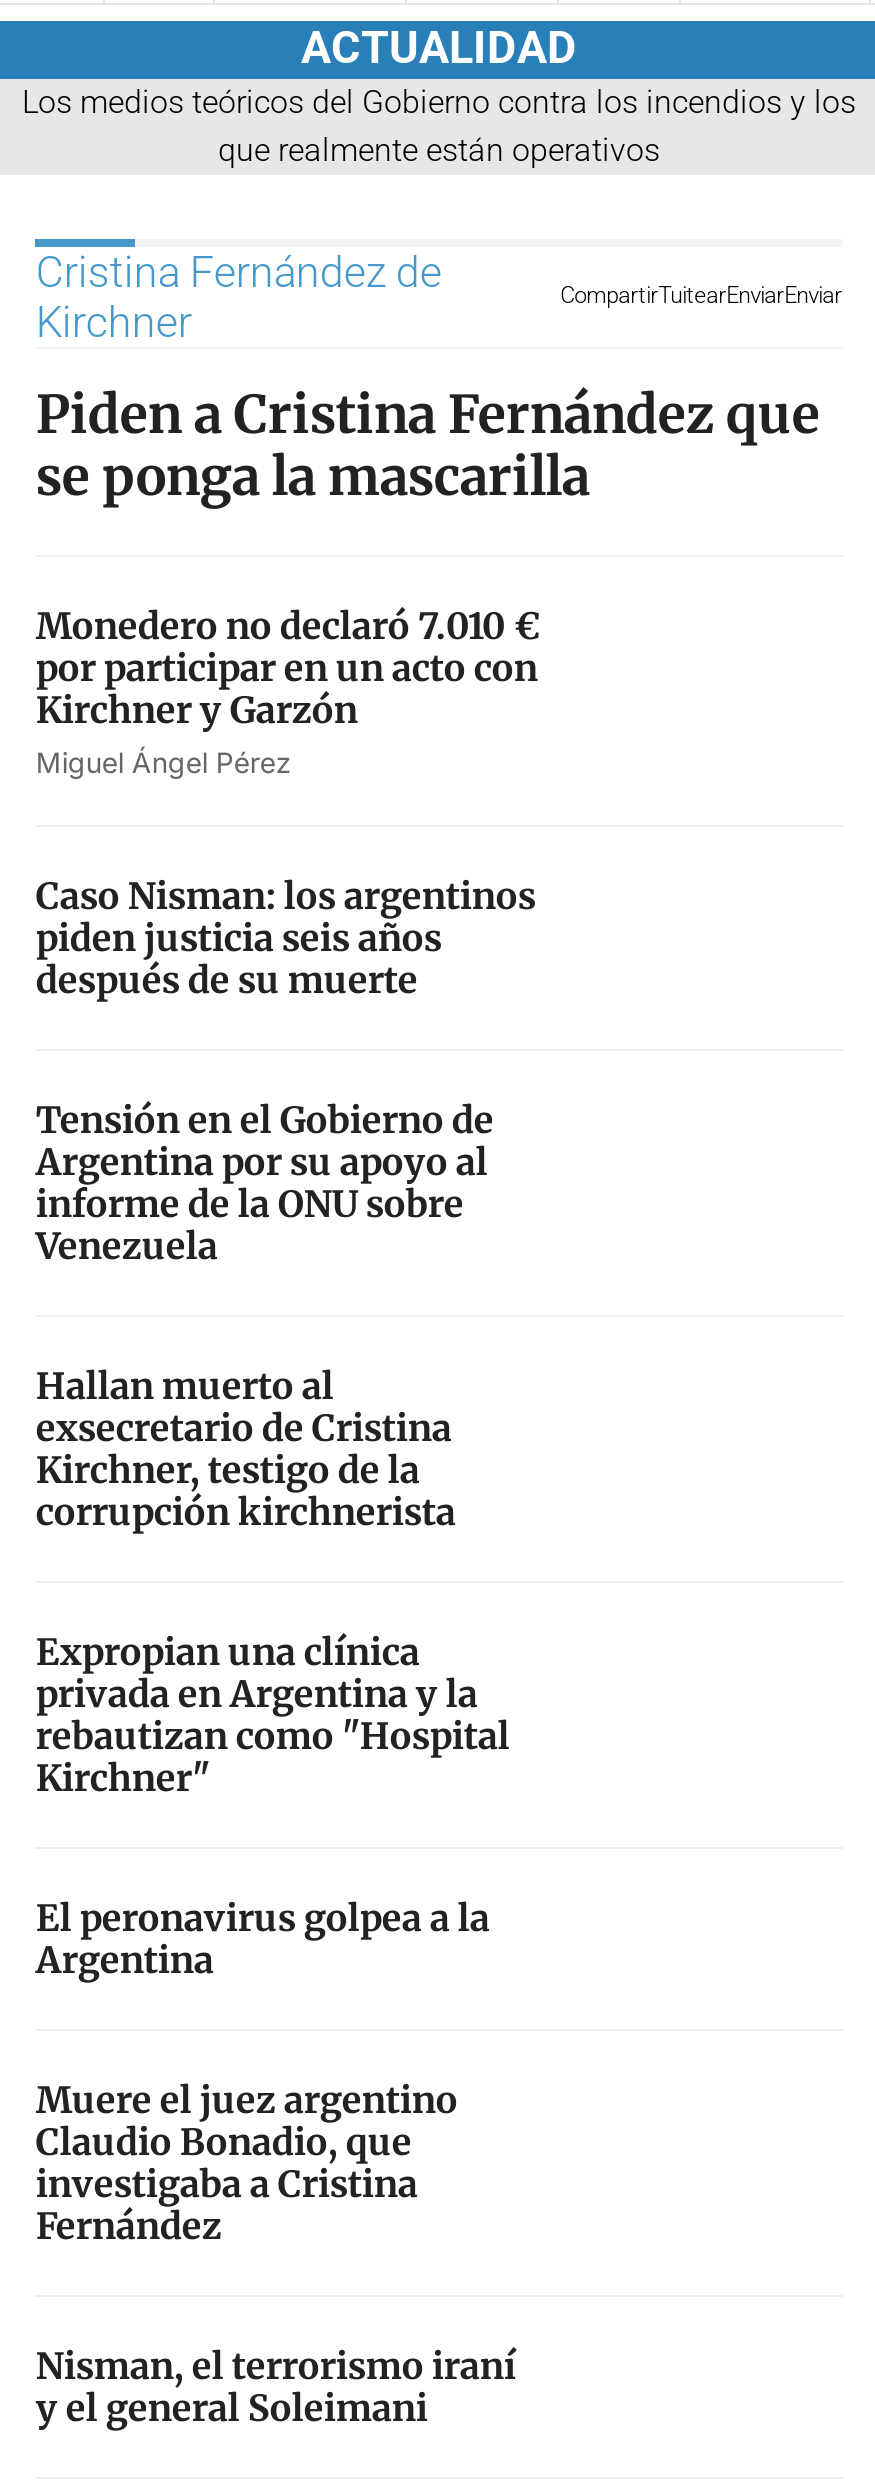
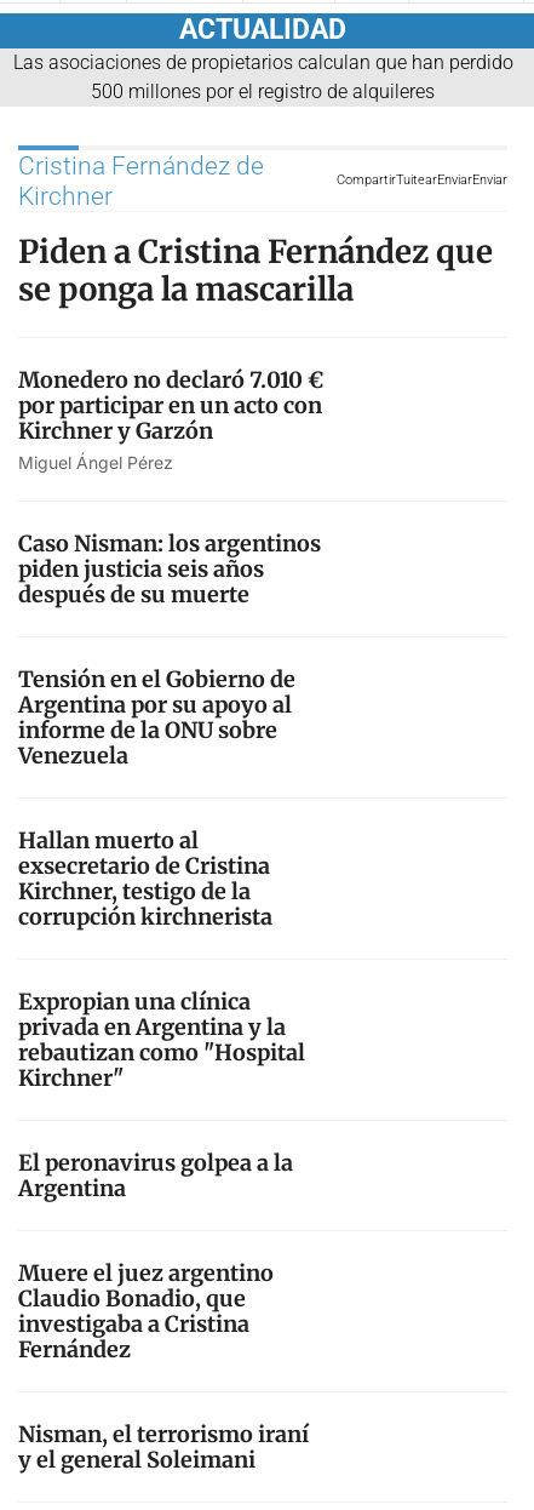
[22,82,856,168] Los medios teóricos del Gobierno contra los incendios y los | que realmente están operativos -> [13,50,513,103] Las asociaciones de propietarios calculan que han perdido | 500 millones por el registro de alquileres

